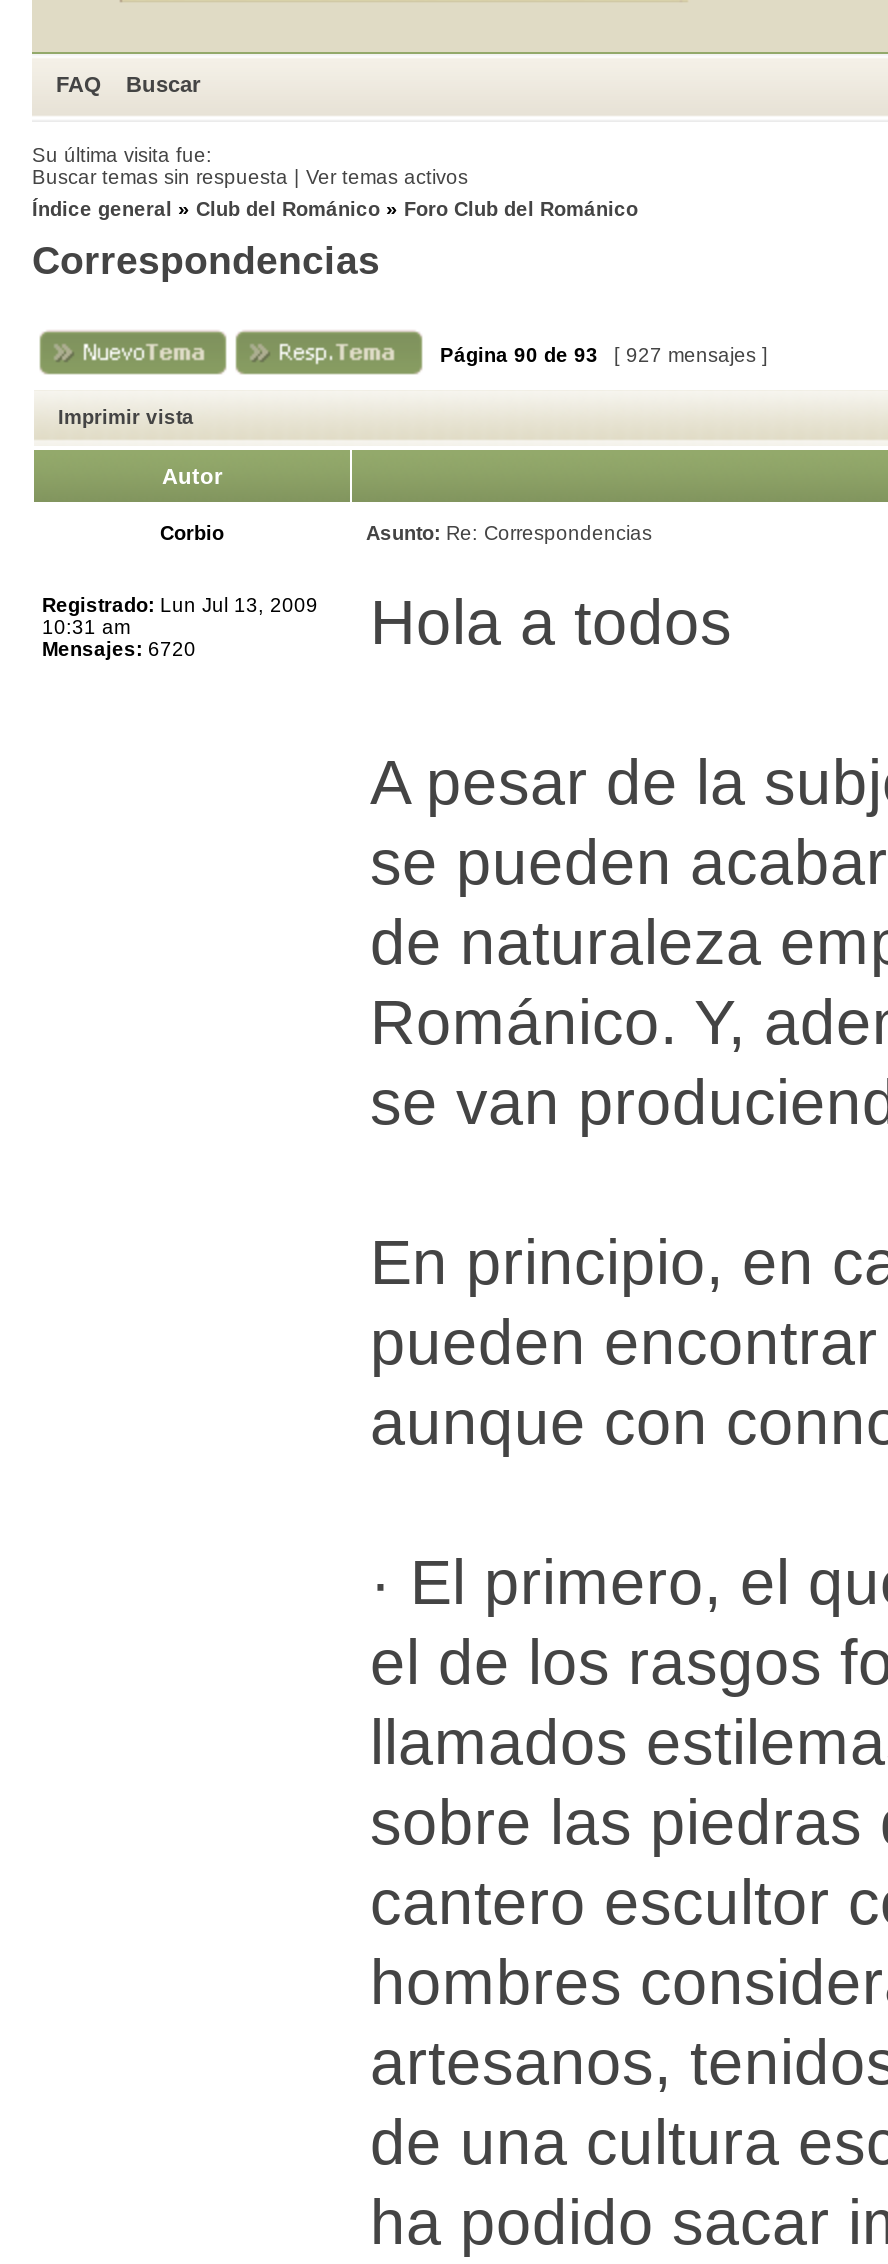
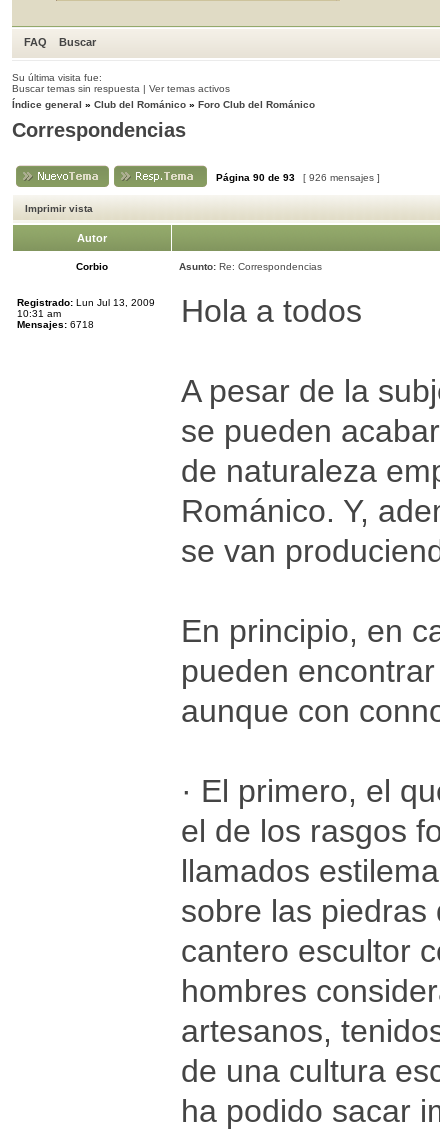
[434,344,774,366] Página 90 de 93 [ 927 mensajes ] -> [213,172,383,183] Página 90 de 93 [ 926 mensajes ]
[42,638,196,660] Mensajes: 6720 -> [17,319,94,330] Mensajes: 6718

